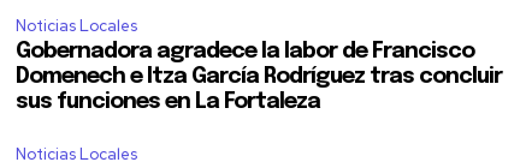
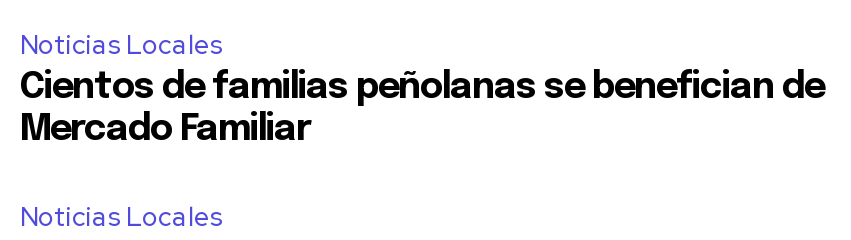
[16,41,502,113] Gobernadora agradece la labor de Francisco | Domenech e Itza García Rodríguez tras concluir | sus funciones en La Fortaleza -> [20,70,824,148] Cientos de familias peñolanas se benefician de | Mercado Familiar

